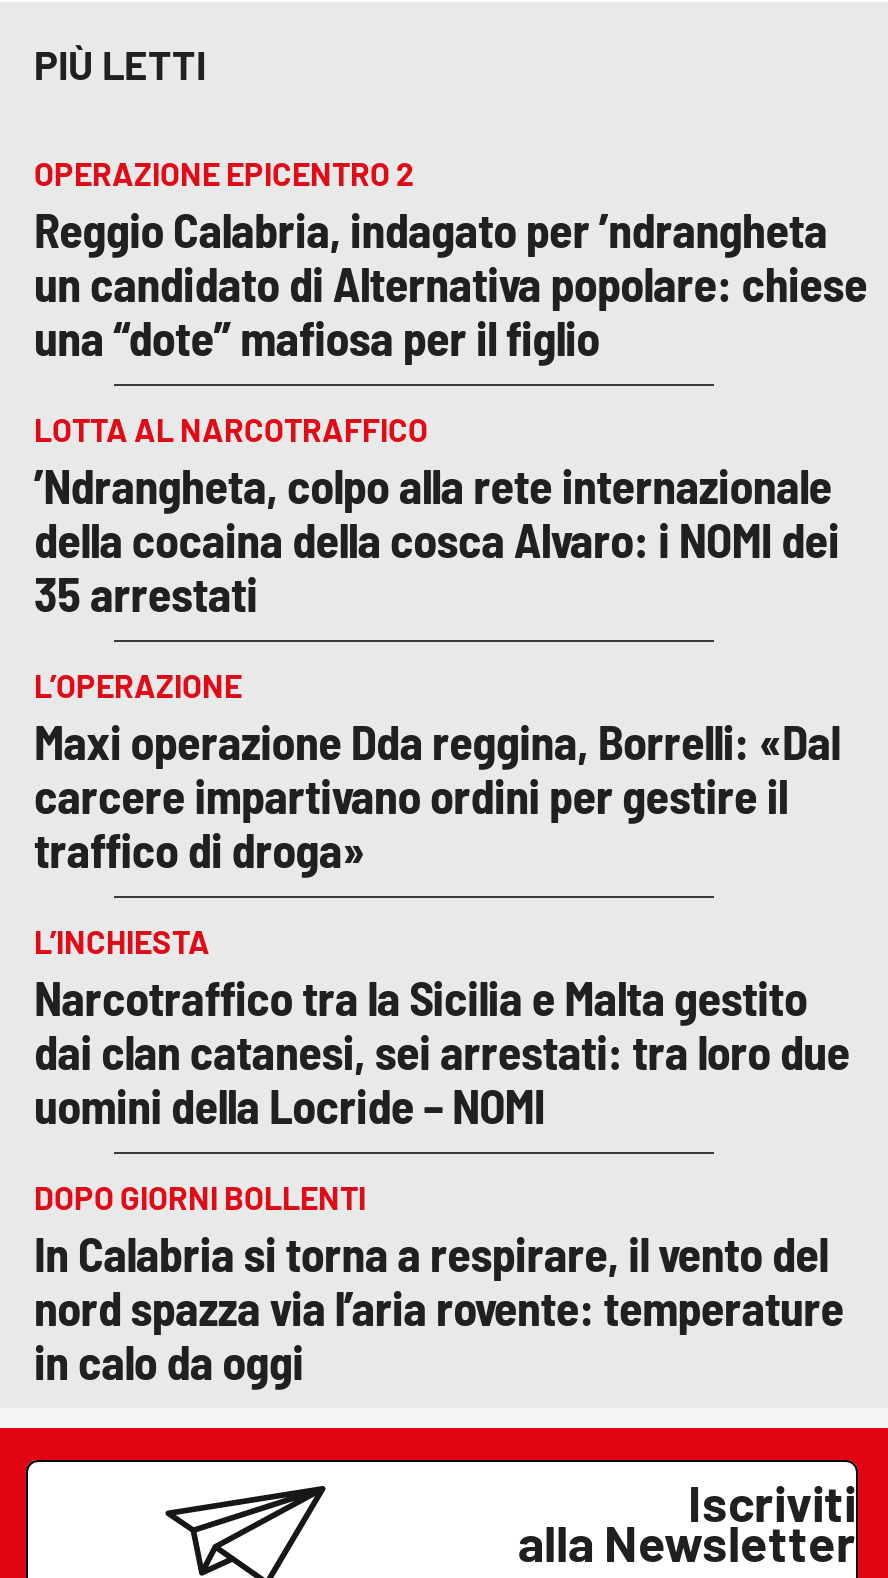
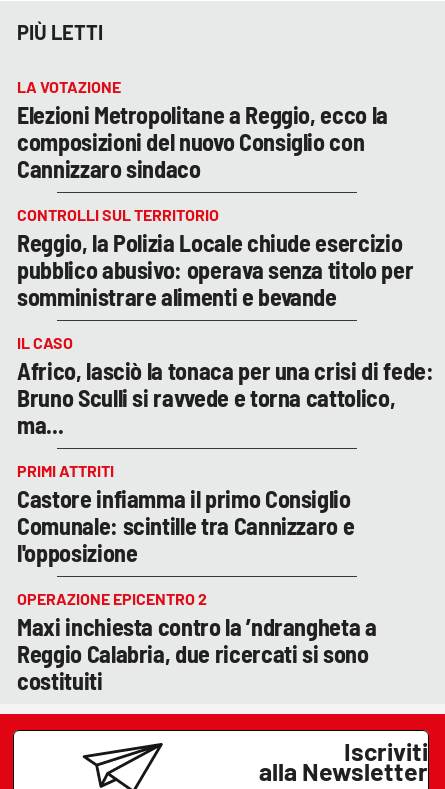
none -> [17,77,434,567] LA VOTAZIONE | Elezioni Metropolitane a Reggio, ecco la | composizioni del nuovo Consiglio con | Cannizzaro sindaco | CONTROLLI SUL TERRITORIO | Reggio, la Polizia Locale chiude esercizio | pubblico abusivo: operava senza titolo per | somministrare alimenti e bevande | IL CASO | Africo, lasciò la tonaca per una crisi di fede: | Bruno Sculli si ravvede e torna cattolico, | ma... | PRIMI ATTRITI | Castore infiamma il primo Consiglio | Comunale: scintille tra Cannizzaro e | l'opposizione
moved [34,153,414,191] -> [17,589,207,608]: OPERAZIONE EPICENTRO 2
[34,199,867,1389] Reggio Calabria, indagato per ’ndrangheta | un candidato di Alternativa popolare: chiese | una “dote” mafiosa per il figlio | LOTTA AL NARCOTRAFFICO | ’Ndrangheta, colpo alla rete internazionale | della cocaina della cosca Alvaro: i NOMI dei | 35 arrestati | L’OPERAZIONE | Maxi operazione Dda reggina, Borrelli: «Dal | carcere impartivano ordini per gestire il | traffico di droga» | L’INCHIESTA | Narcotraffico tra la Sicilia e Malta gestito | dai clan catanesi, sei arrestati: tra loro due | uomini della Locride – NOMI | DOPO GIORNI BOLLENTI | In Calabria si torna a respirare, il vento del | nord spazza via l’aria rovente: temperature | in calo da oggi -> [17,612,377,695] Maxi inchiesta contro la ’ndrangheta a | Reggio Calabria, due ricercati si sono | costituiti

